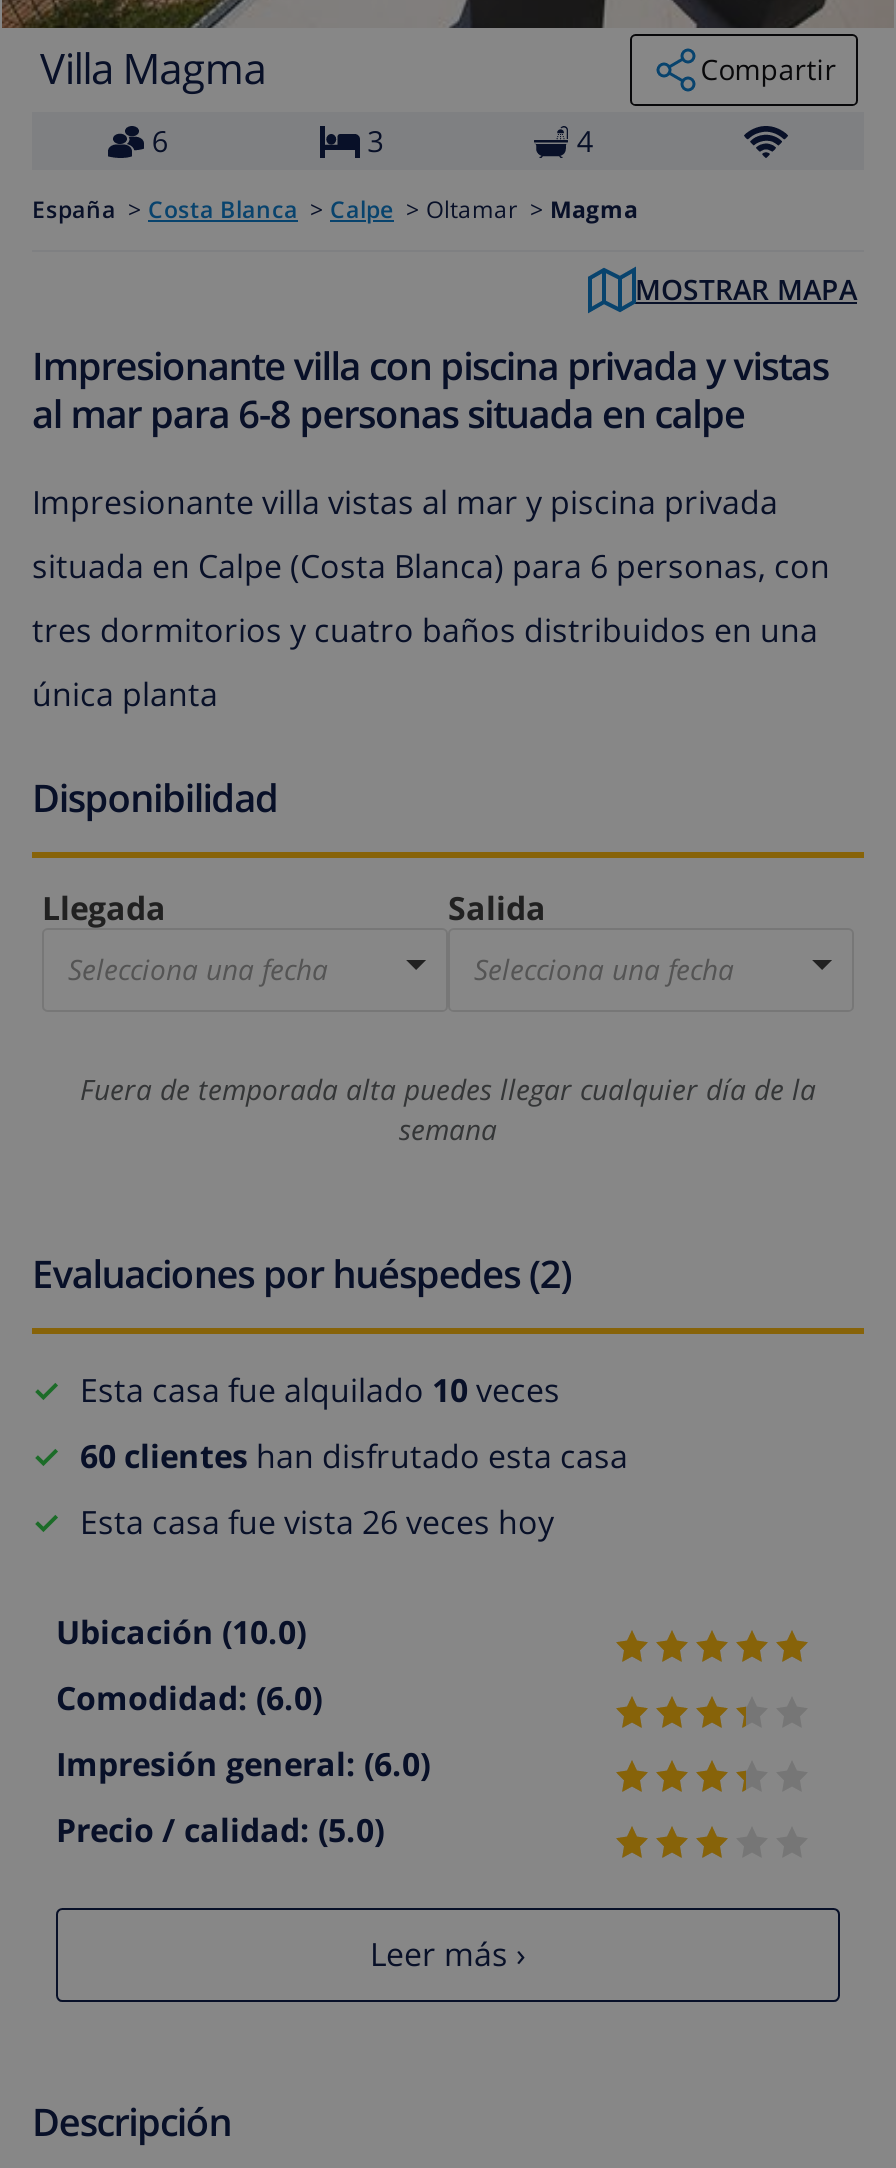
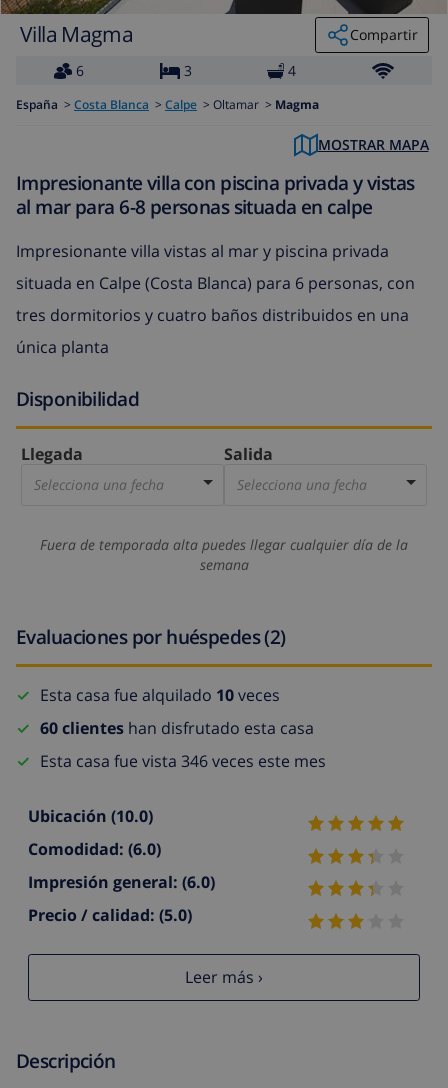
[80,1501,554,1545] Esta casa fue vista 26 veces hoy -> [40,750,326,772] Esta casa fue vista 346 veces este mes

